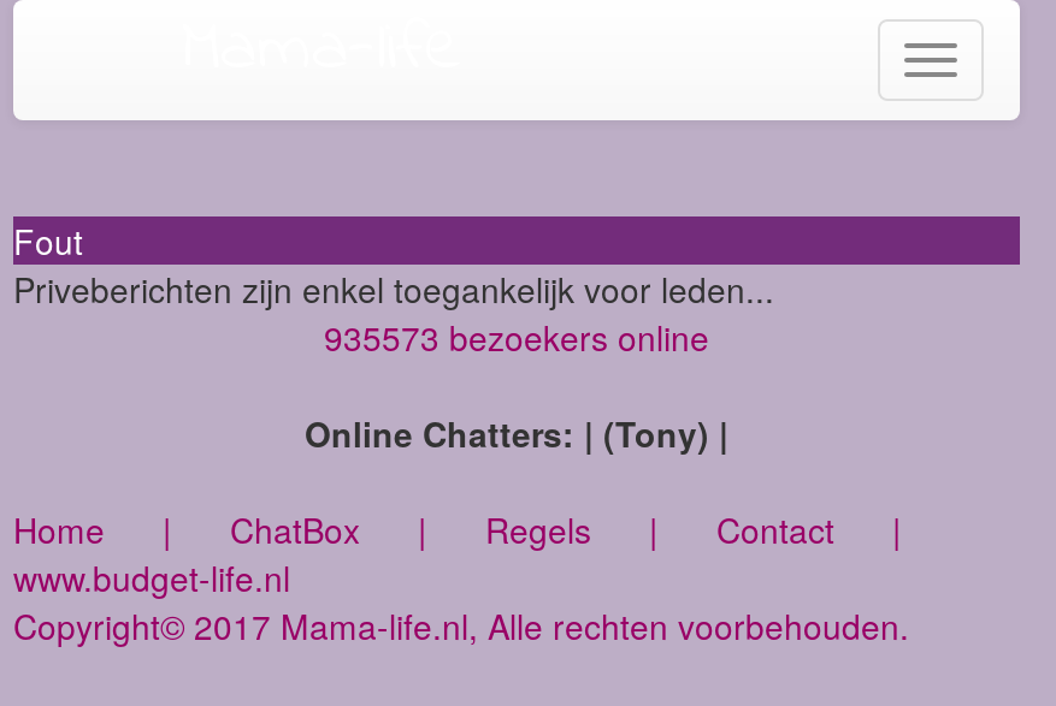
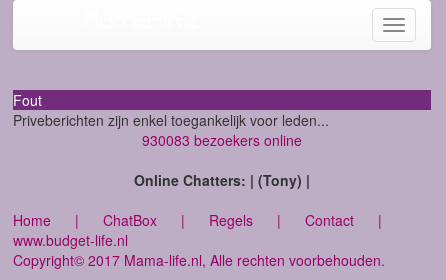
[324,313,709,361] 935573 bezoekers online -> [142,130,302,150] 930083 bezoekers online

